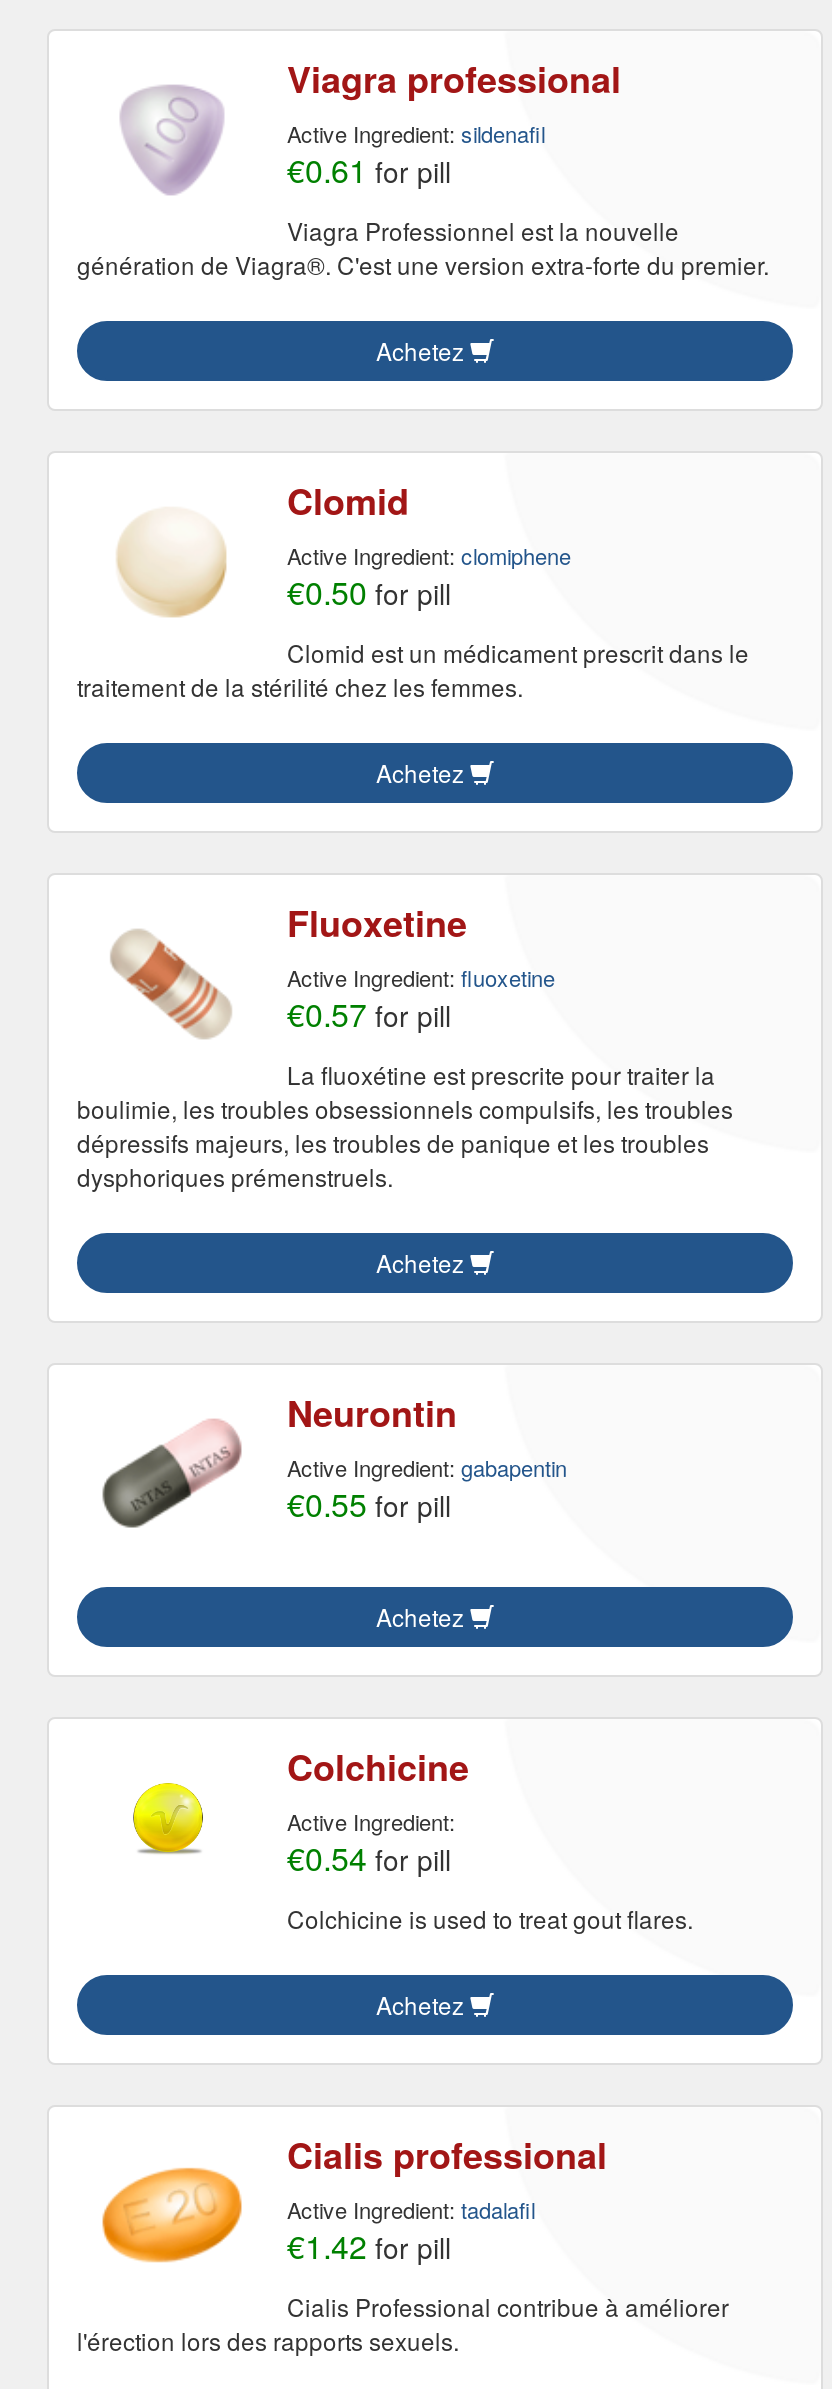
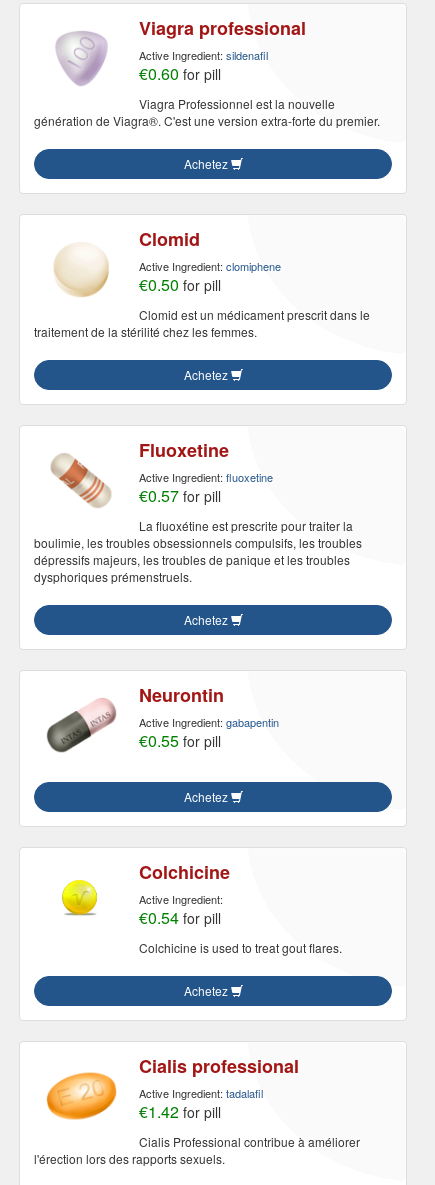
[287,147,451,193] €0.61 for pill -> [139,62,221,85] €0.60 for pill

